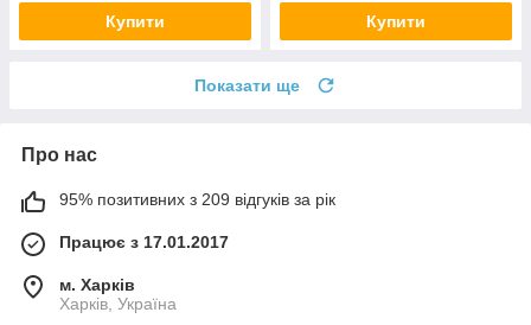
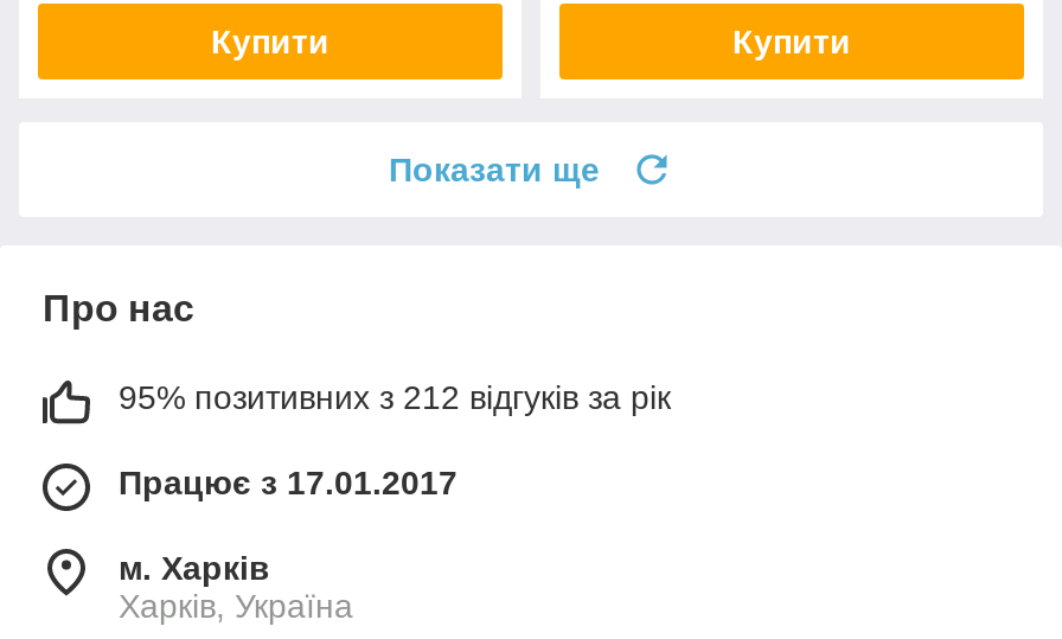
[59,190,335,209] 95% позитивних з 209 відгуків за рік -> [119,378,671,416] 95% позитивних з 212 відгуків за рік

